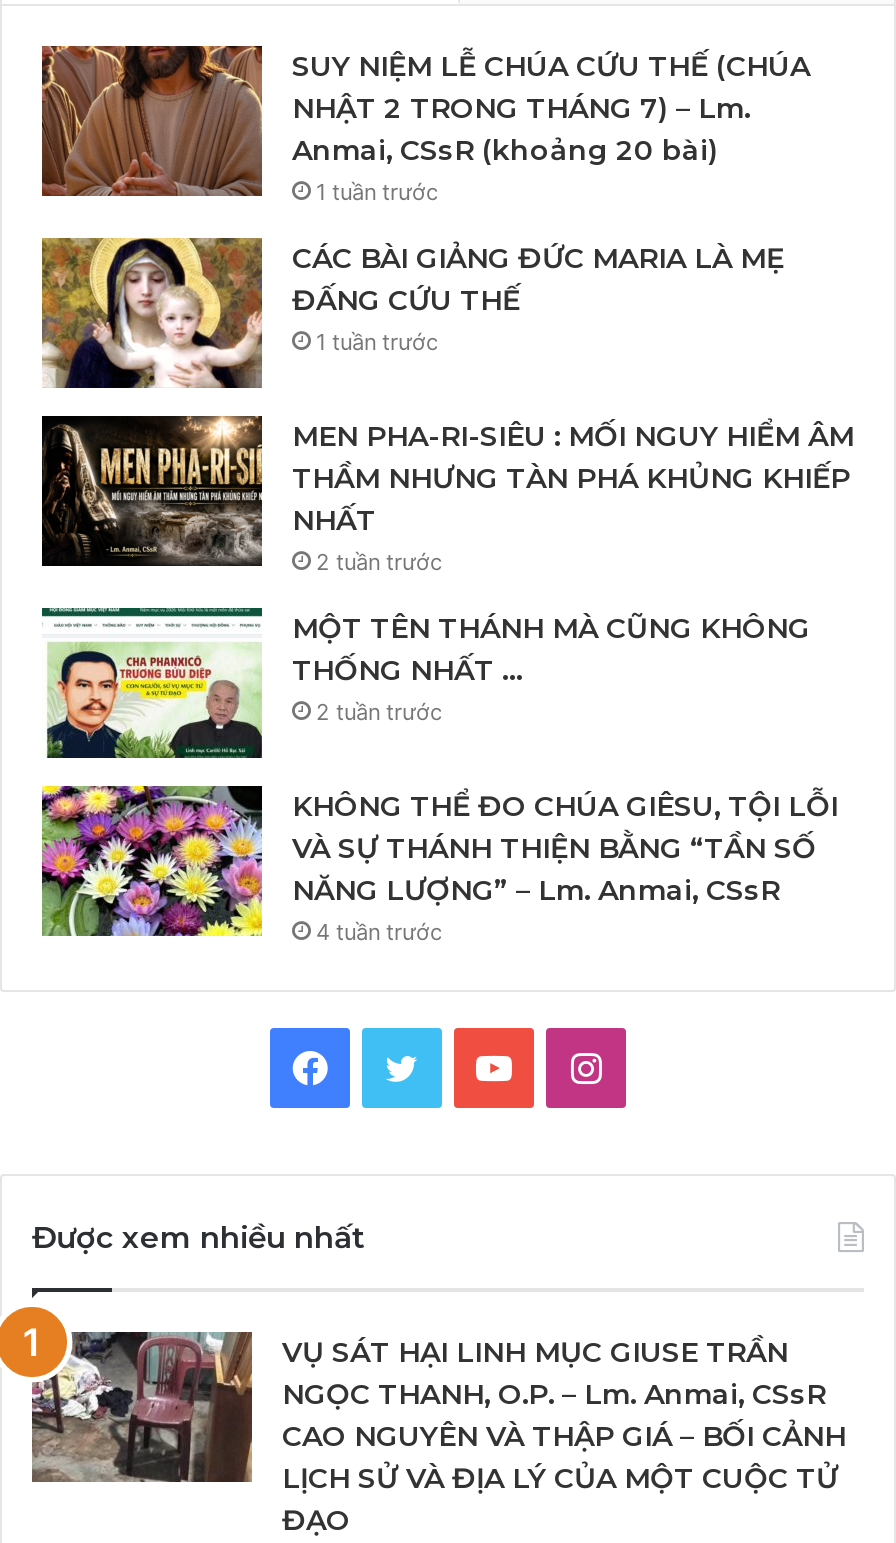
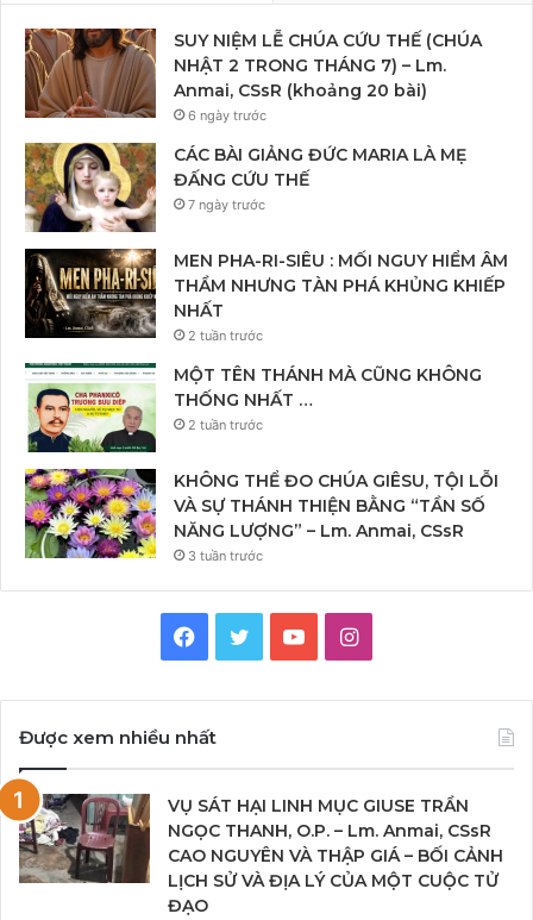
[316,177,438,205] 1 tuần trước -> [188,107,266,124] 6 ngày trước
[316,327,438,355] 1 tuần trước -> [188,197,265,213] 7 ngày trước
[316,917,442,945] 4 tuần trước -> [188,548,263,564] 3 tuần trước

